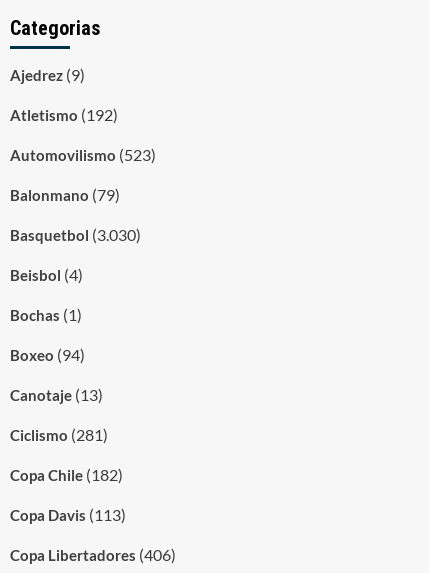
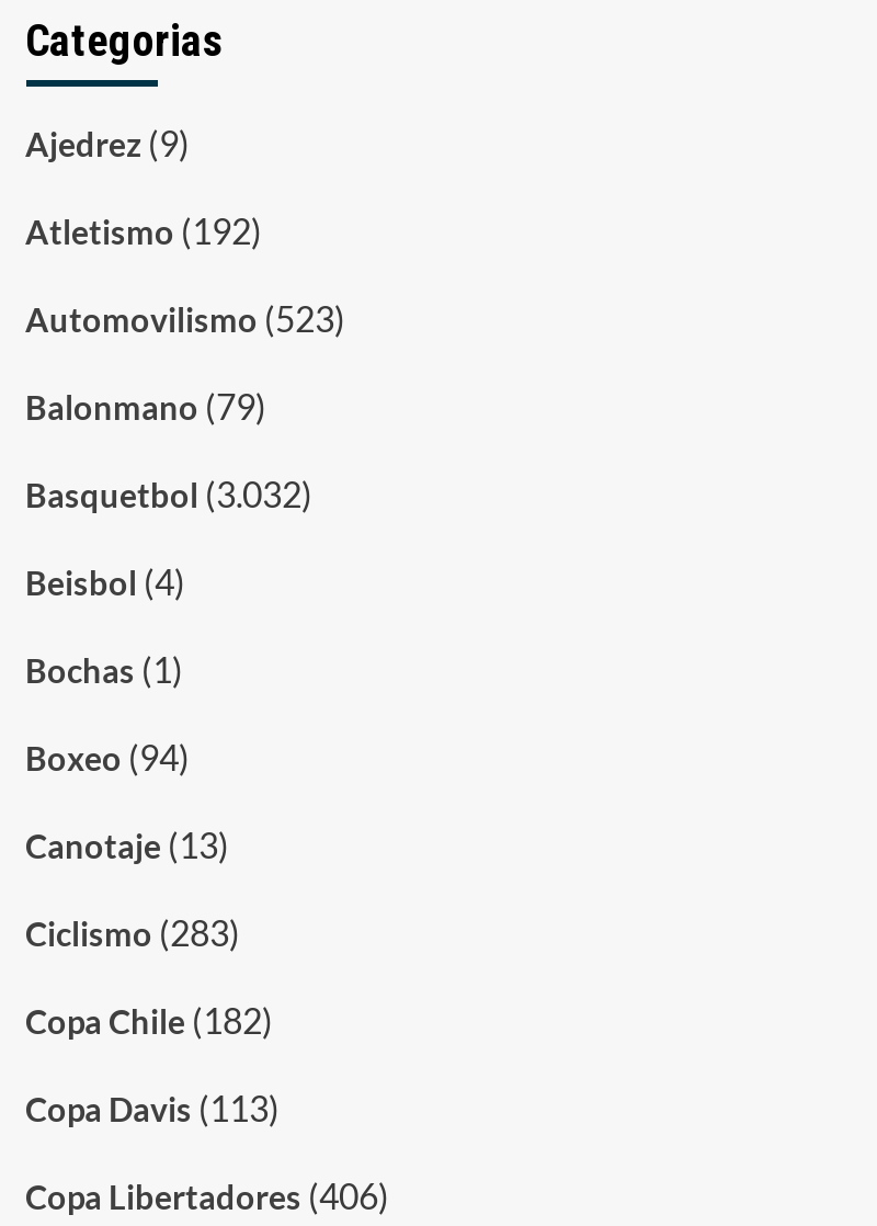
[9,225,140,244] Basquetbol (3.030) -> [25,473,312,514] Basquetbol (3.032)
[9,425,107,444] Ciclismo (281) -> [25,911,240,953] Ciclismo (283)

